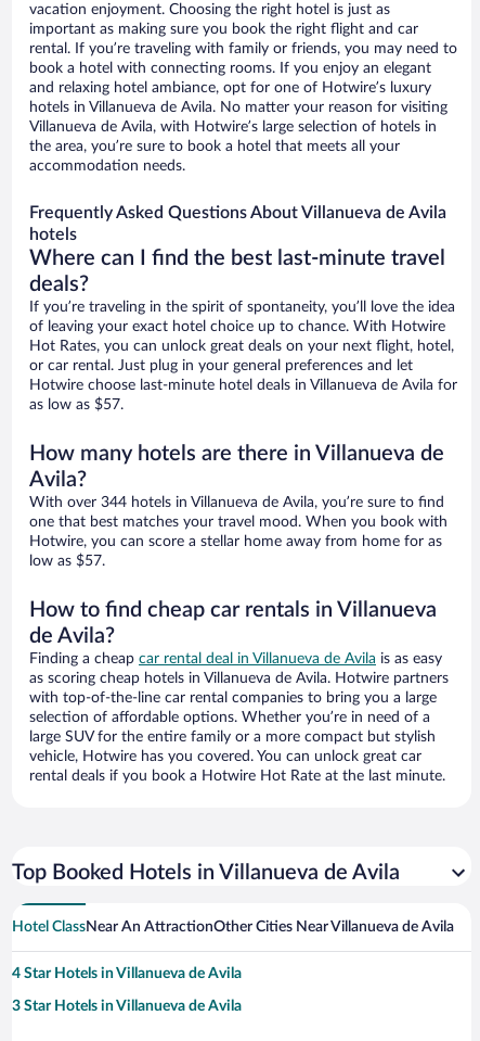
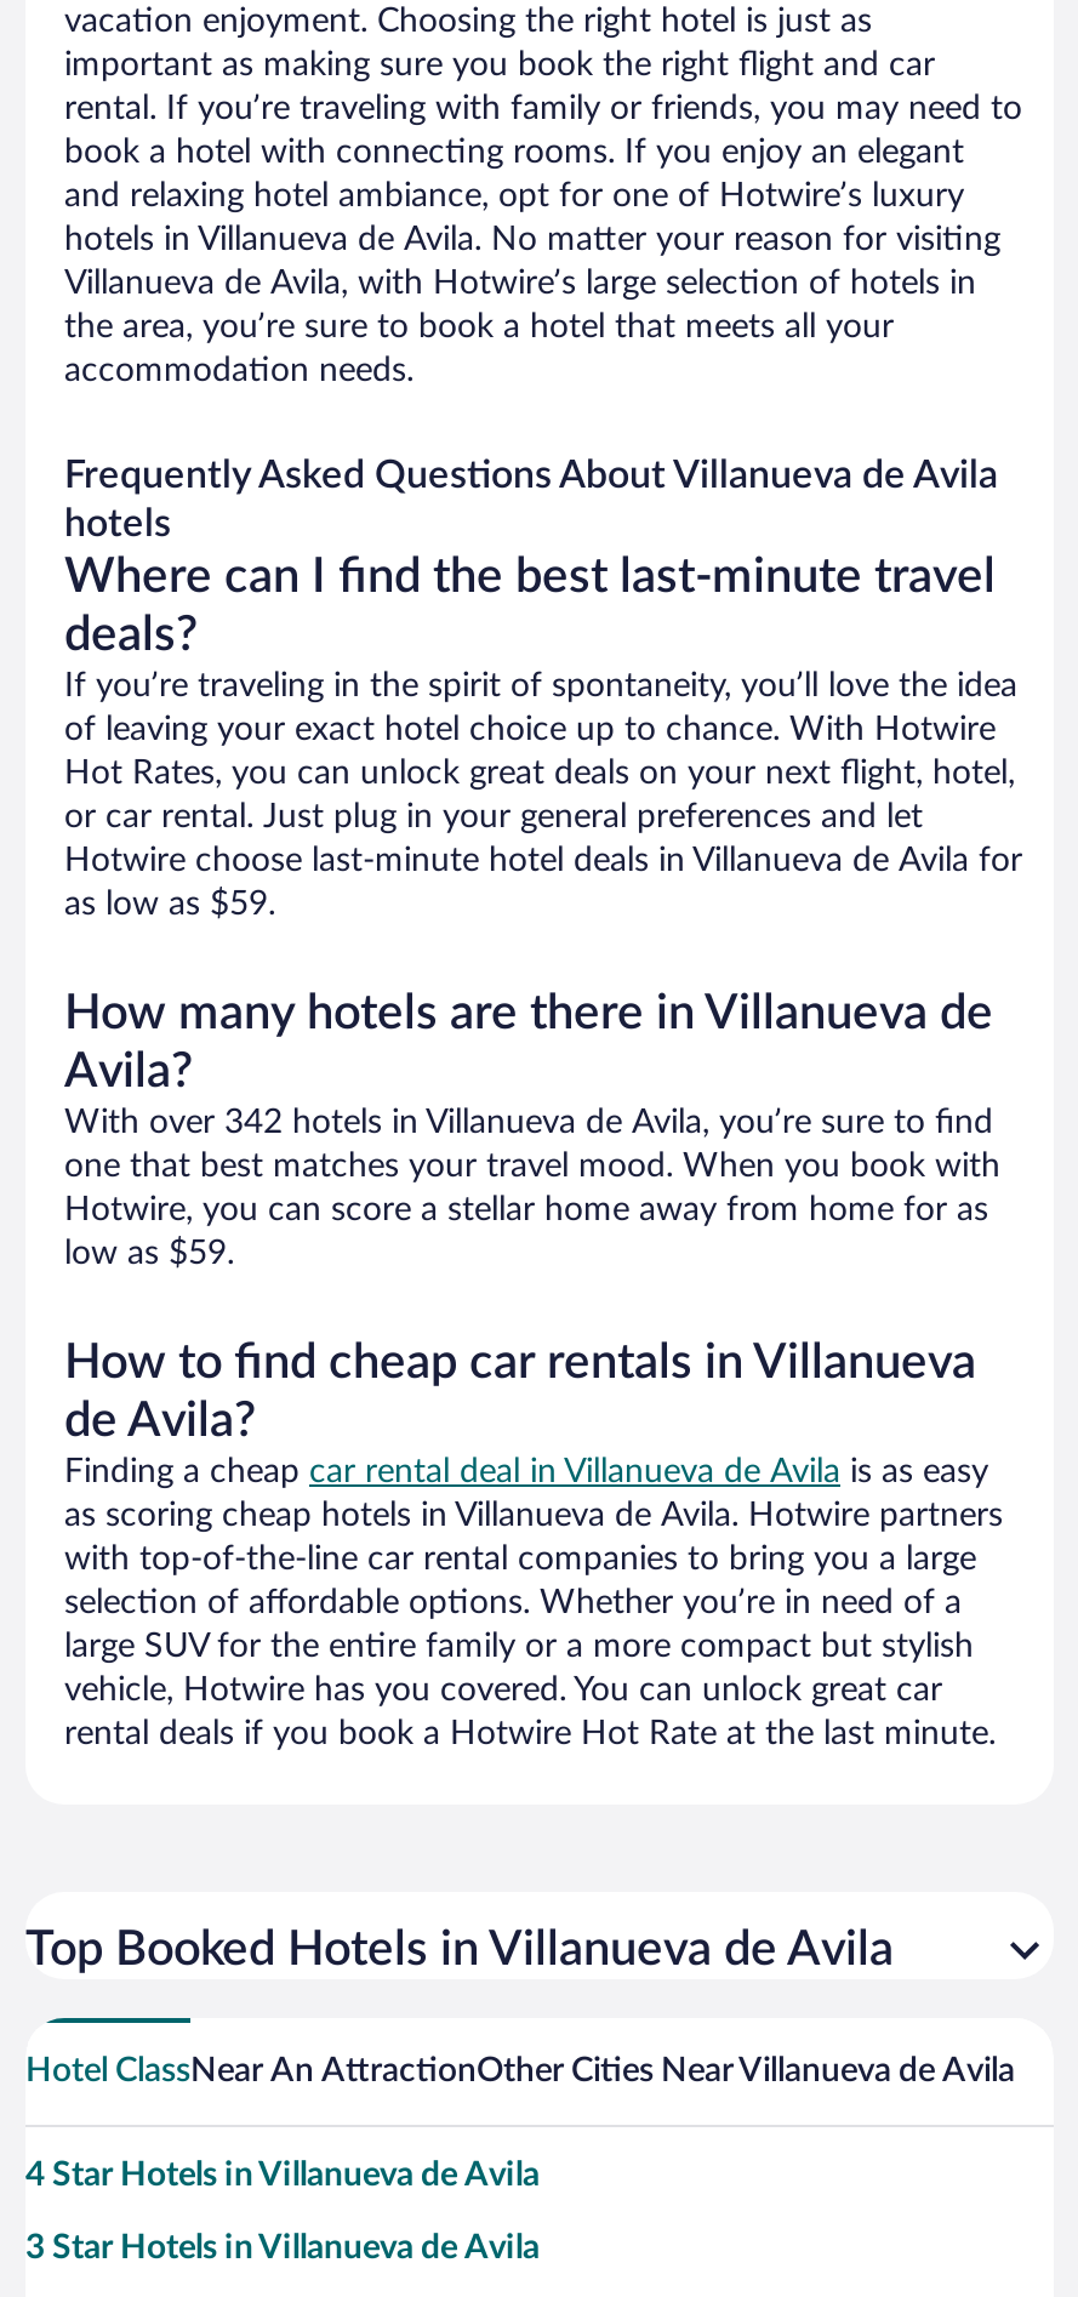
[29,398,124,413] as low as $57. -> [64,888,275,922] as low as $59.
[29,495,444,510] With over 344 hotels in Villanueva de Avila, you’re sure to find -> [64,1107,993,1140] With over 342 hotels in Villanueva de Avila, you’re sure to find
[29,554,105,569] low as $57. -> [64,1238,234,1271] low as $59.

